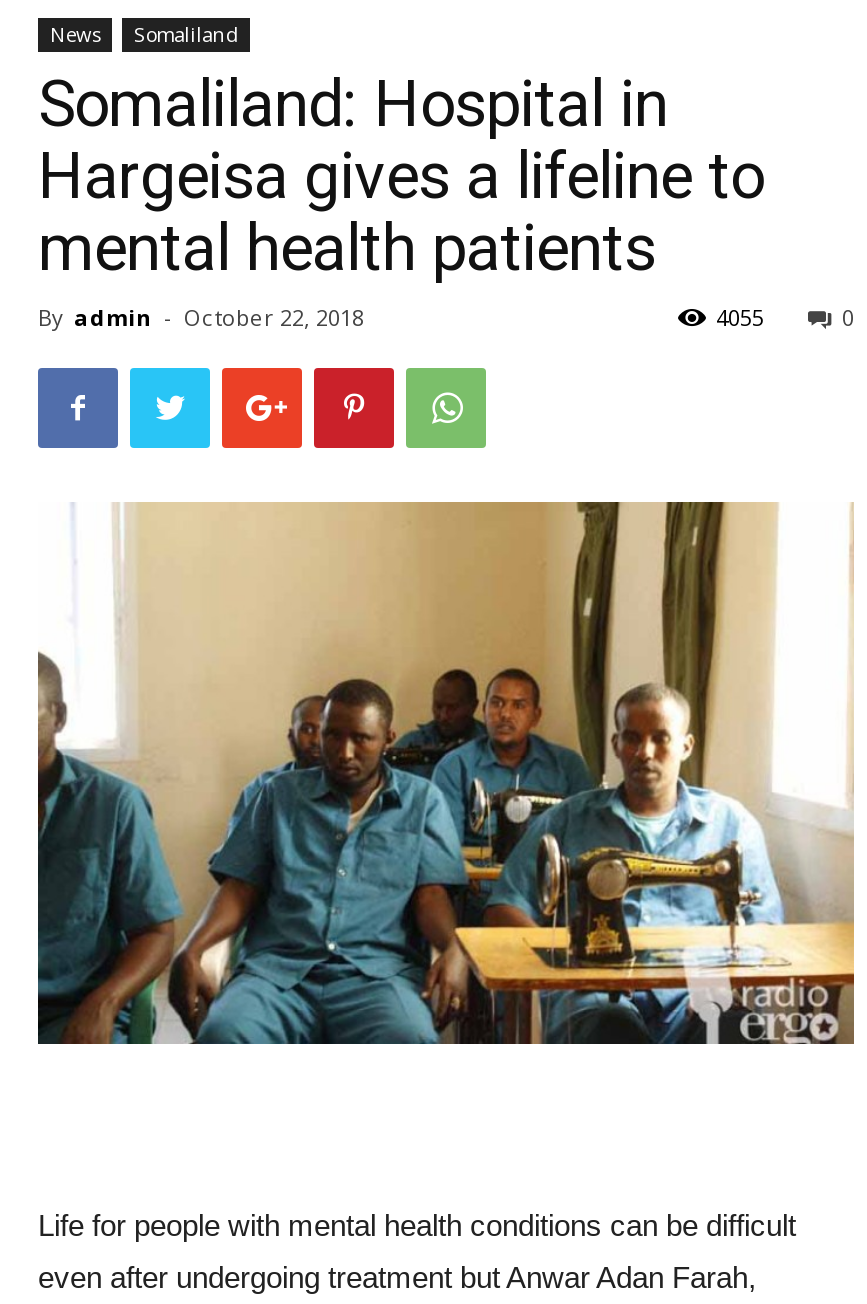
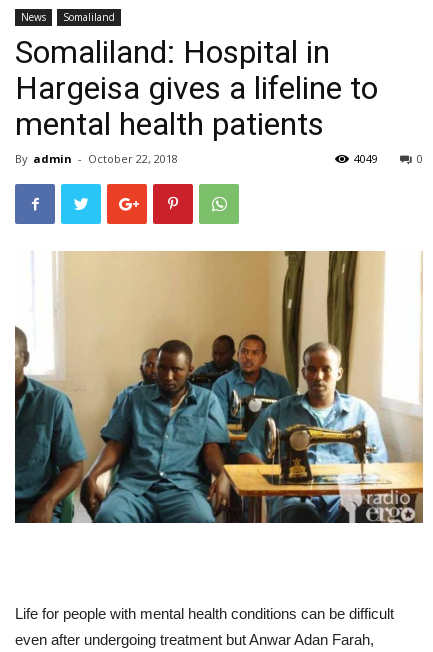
[716,302,764,332] 4055 -> [354,151,378,166] 4049

